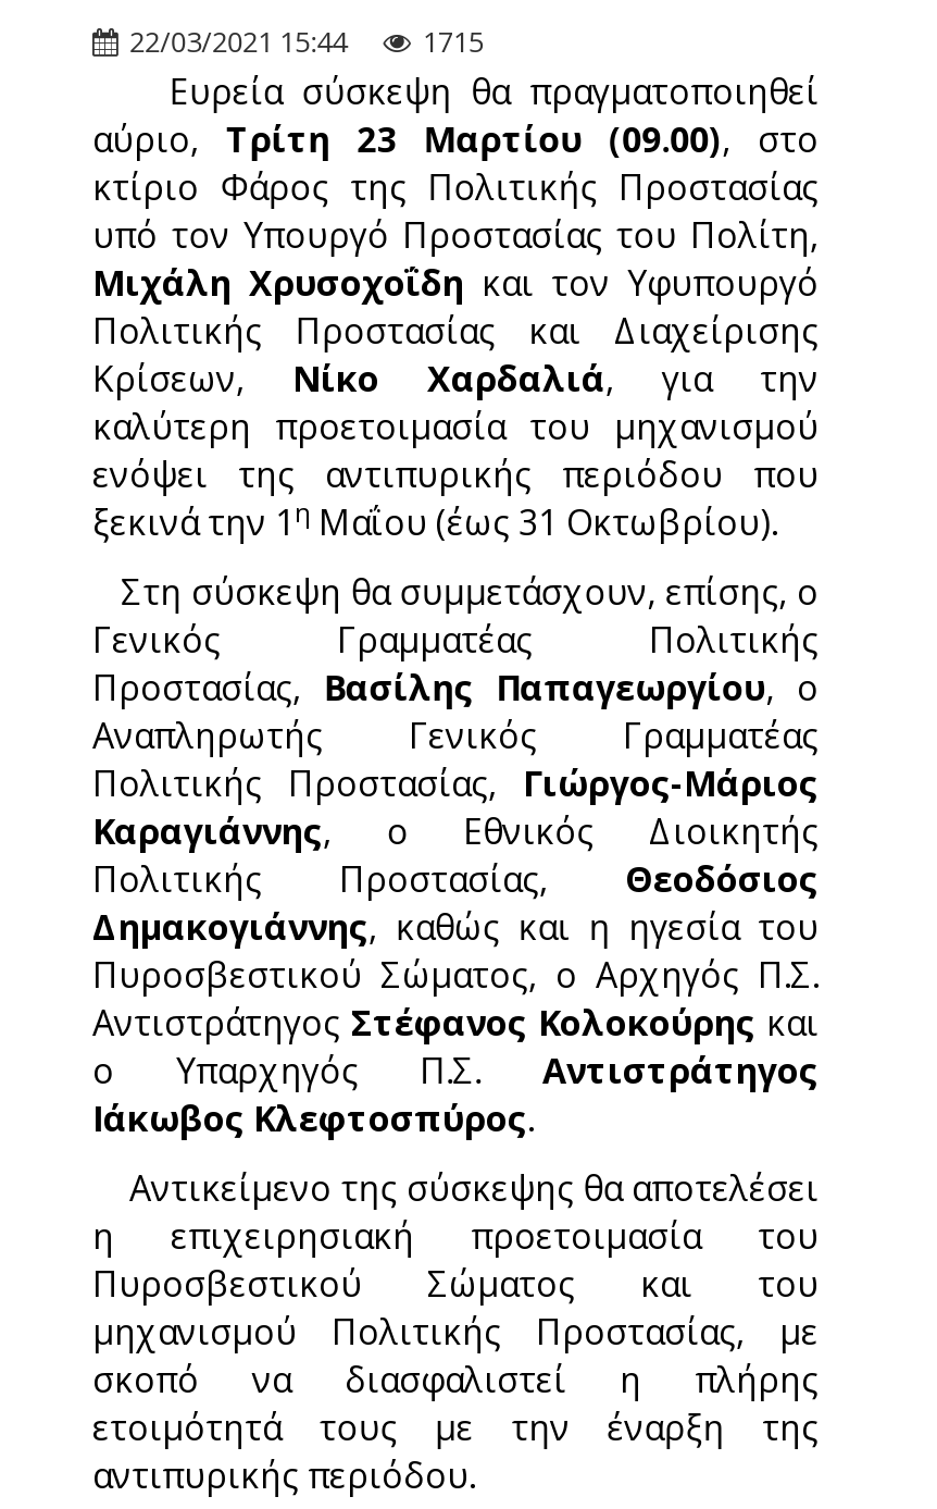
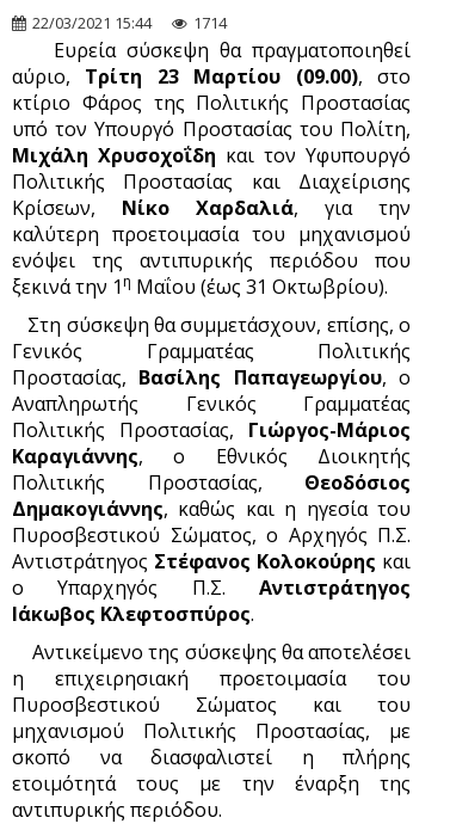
[130,22,484,61] 22/03/2021 15:44 1715 -> [32,12,227,34] 22/03/2021 15:44 1714

